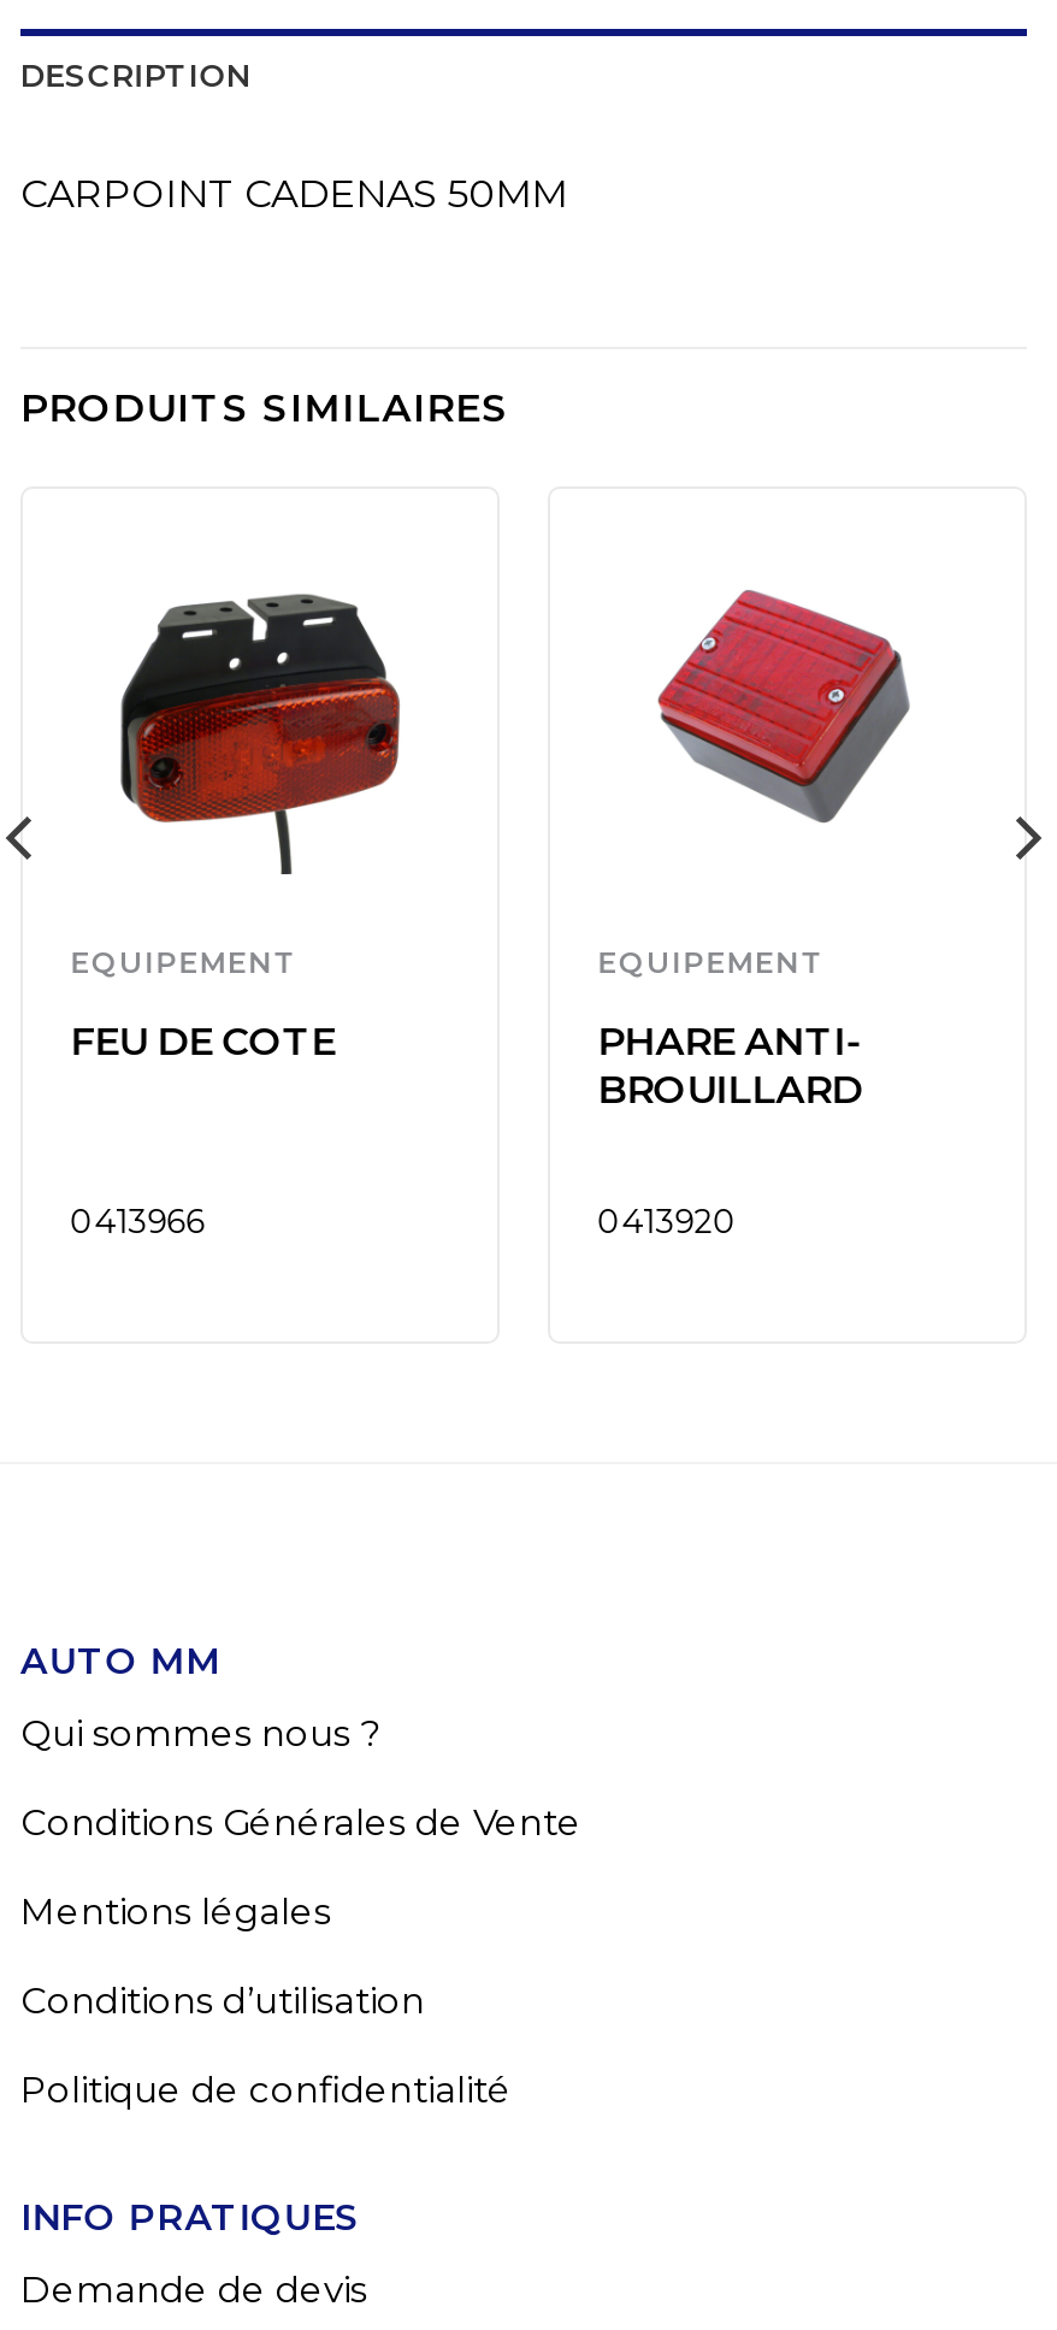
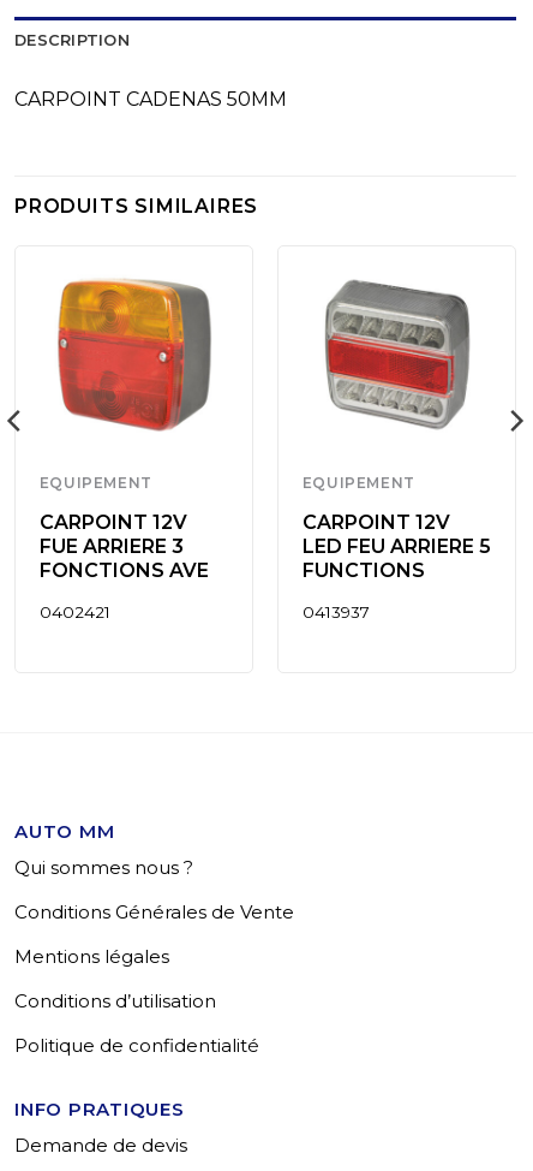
[107,554,415,877] [image] -> [56,278,212,439] [image]
[644,556,933,855] [image] -> [324,279,471,430] [image]
[71,1018,335,1064] FEU DE COTE -> [39,511,209,582] CARPOINT 12V | FUE ARRIERE 3 | FONCTIONS AVE
[598,1018,863,1112] PHARE ANTI- | BROUILLARD -> [302,511,491,582] CARPOINT 12V | LED FEU ARRIERE 5 | FUNCTIONS
[71,1201,205,1240] 0413966 -> [39,602,110,621] 0402421
[598,1201,737,1240] 0413920 -> [302,602,369,621] 0413937

